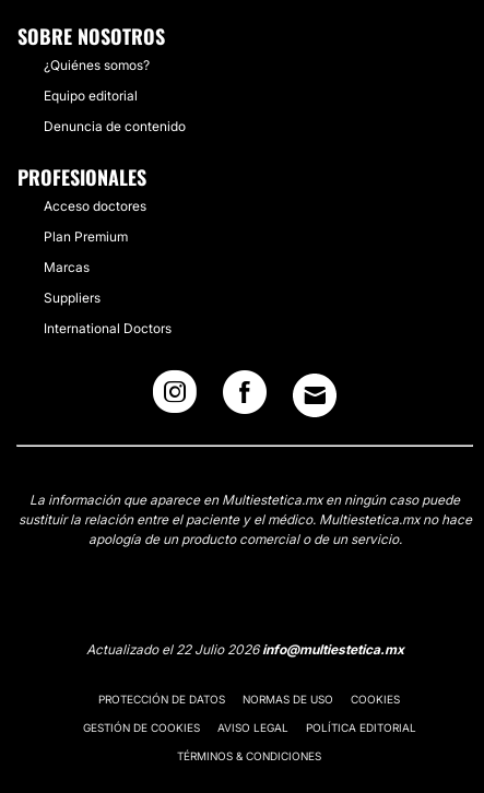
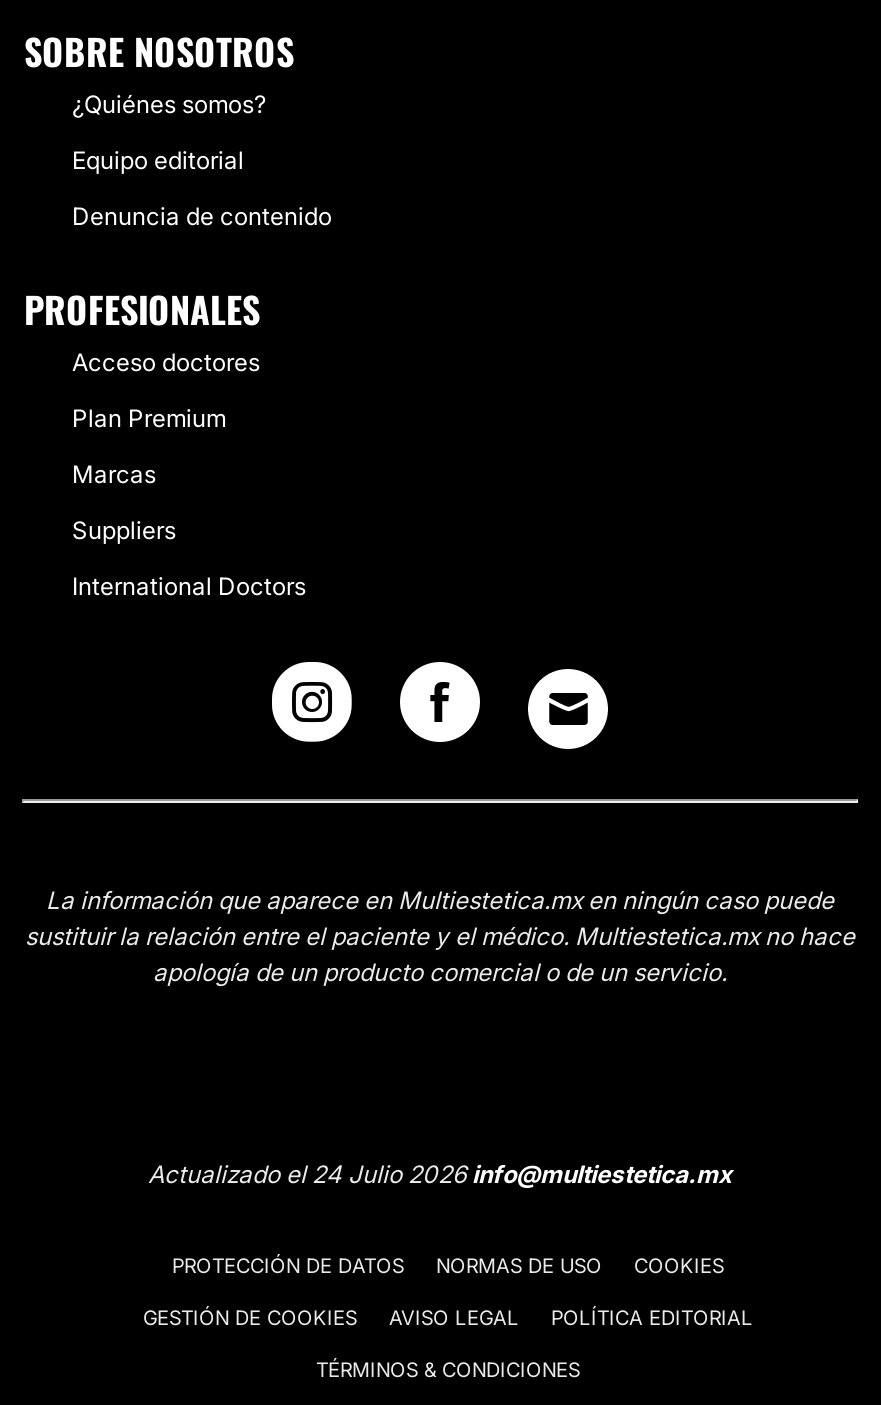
[86,641,404,658] Actualizado el 22 Julio 2026info@multiestetica.mx -> [148,1159,732,1189] Actualizado el 24 Julio 2026info@multiestetica.mx

